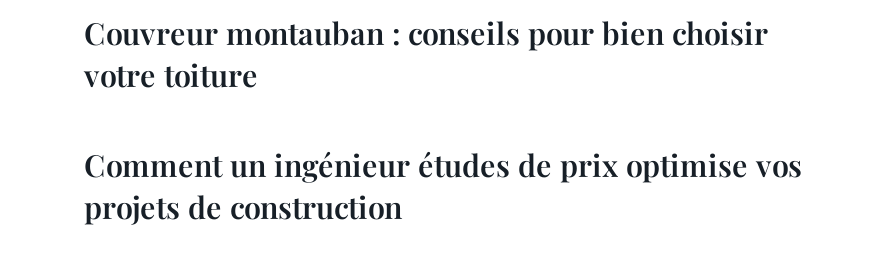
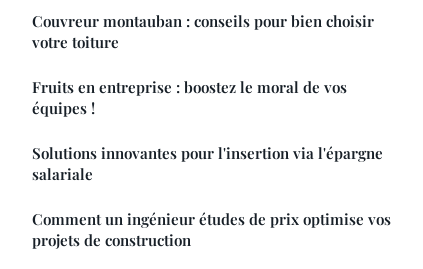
none -> [32,77,383,184] Fruits en entreprise : boostez le moral de vos | équipes ! | Solutions innovantes pour l'insertion via l'épargne | salariale

